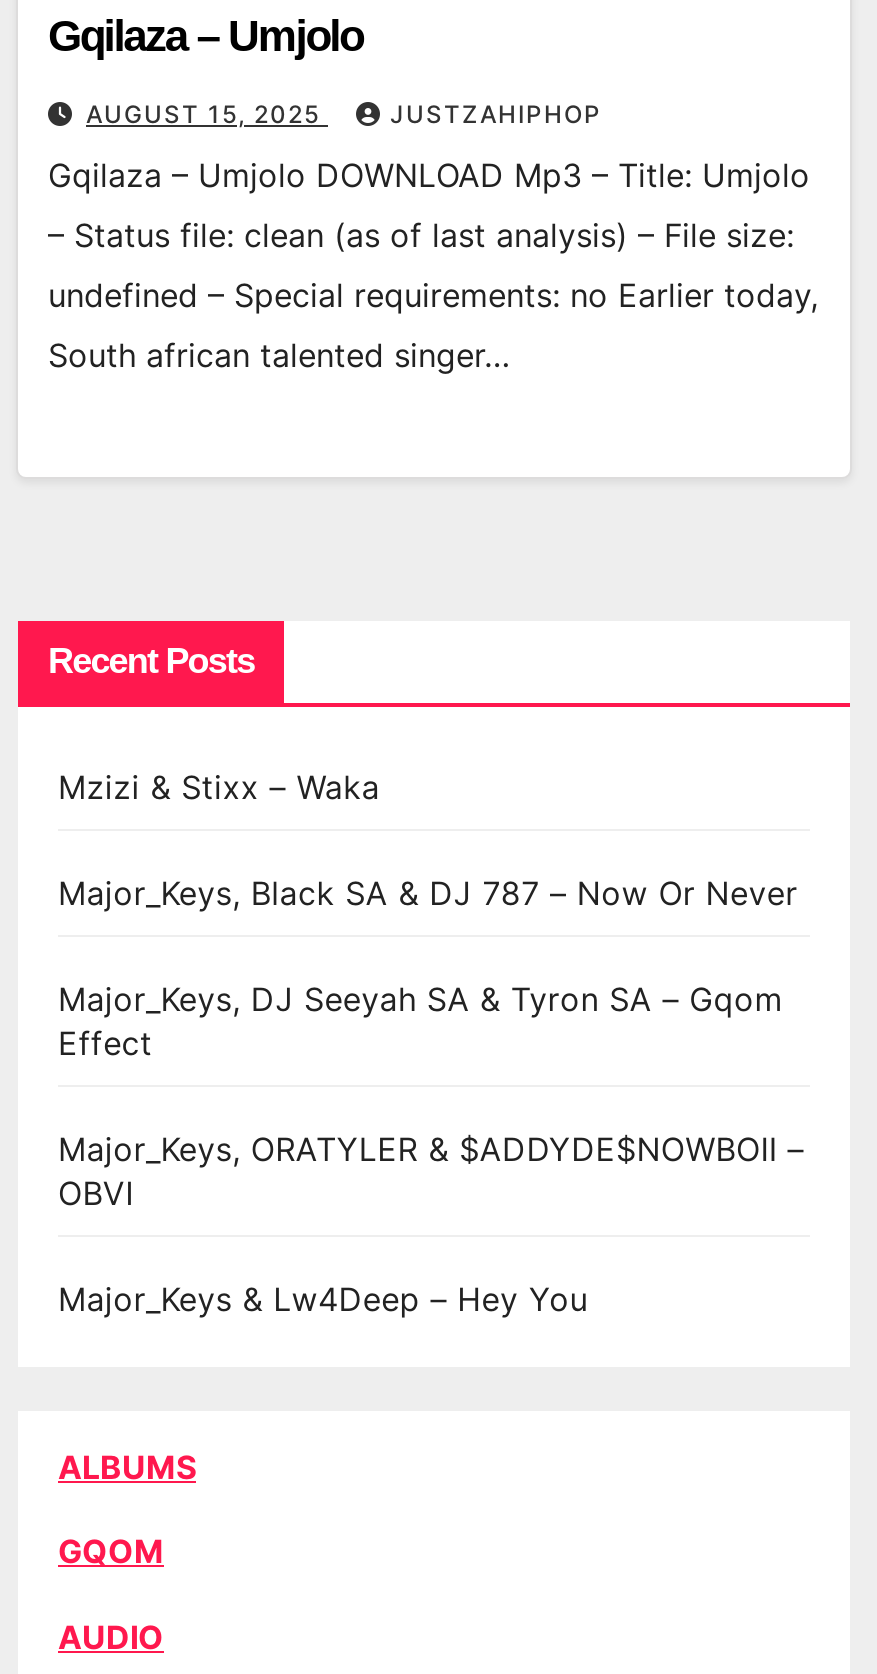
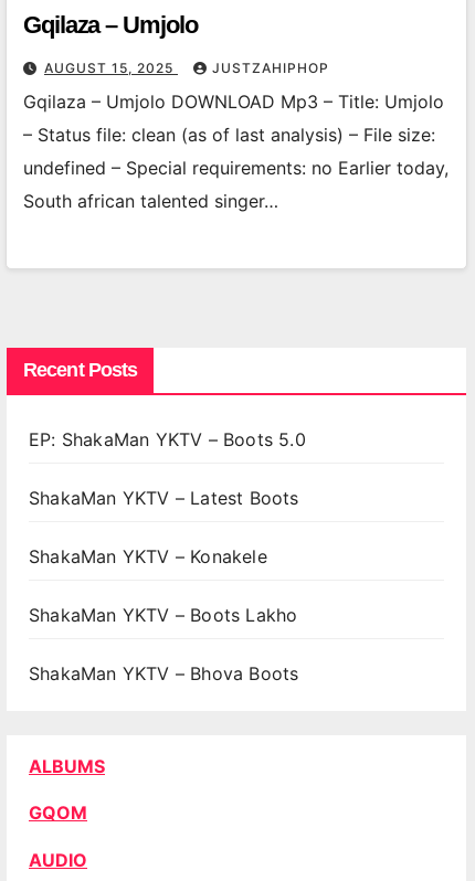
[58,767,380,807] Mzizi & Stixx – Waka -> [29,428,306,450] EP: ShakaMan YKTV – Boots 5.0
[58,873,798,913] Major_Keys, Black SA & DJ 787 – Now Or Never -> [29,487,299,509] ShakaMan YKTV – Latest Boots
[58,979,783,1063] Major_Keys, DJ Seeyah SA & Tyron SA – Gqom | Effect -> [29,545,267,567] ShakaMan YKTV – Konakele
[58,1129,804,1213] Major_Keys, ORATYLER & $ADDYDE$NOWBOII – | OBVI -> [29,604,298,626] ShakaMan YKTV – Boots Lakho
[58,1279,588,1319] Major_Keys & Lw4Deep – Hey You -> [29,662,299,684] ShakaMan YKTV – Bhova Boots

